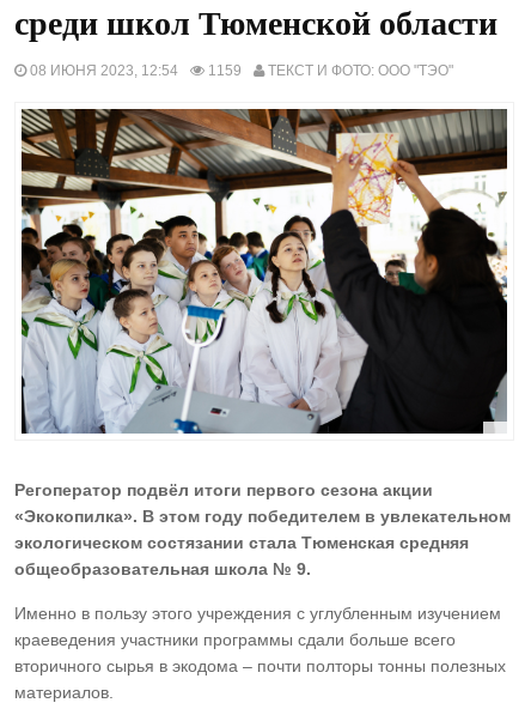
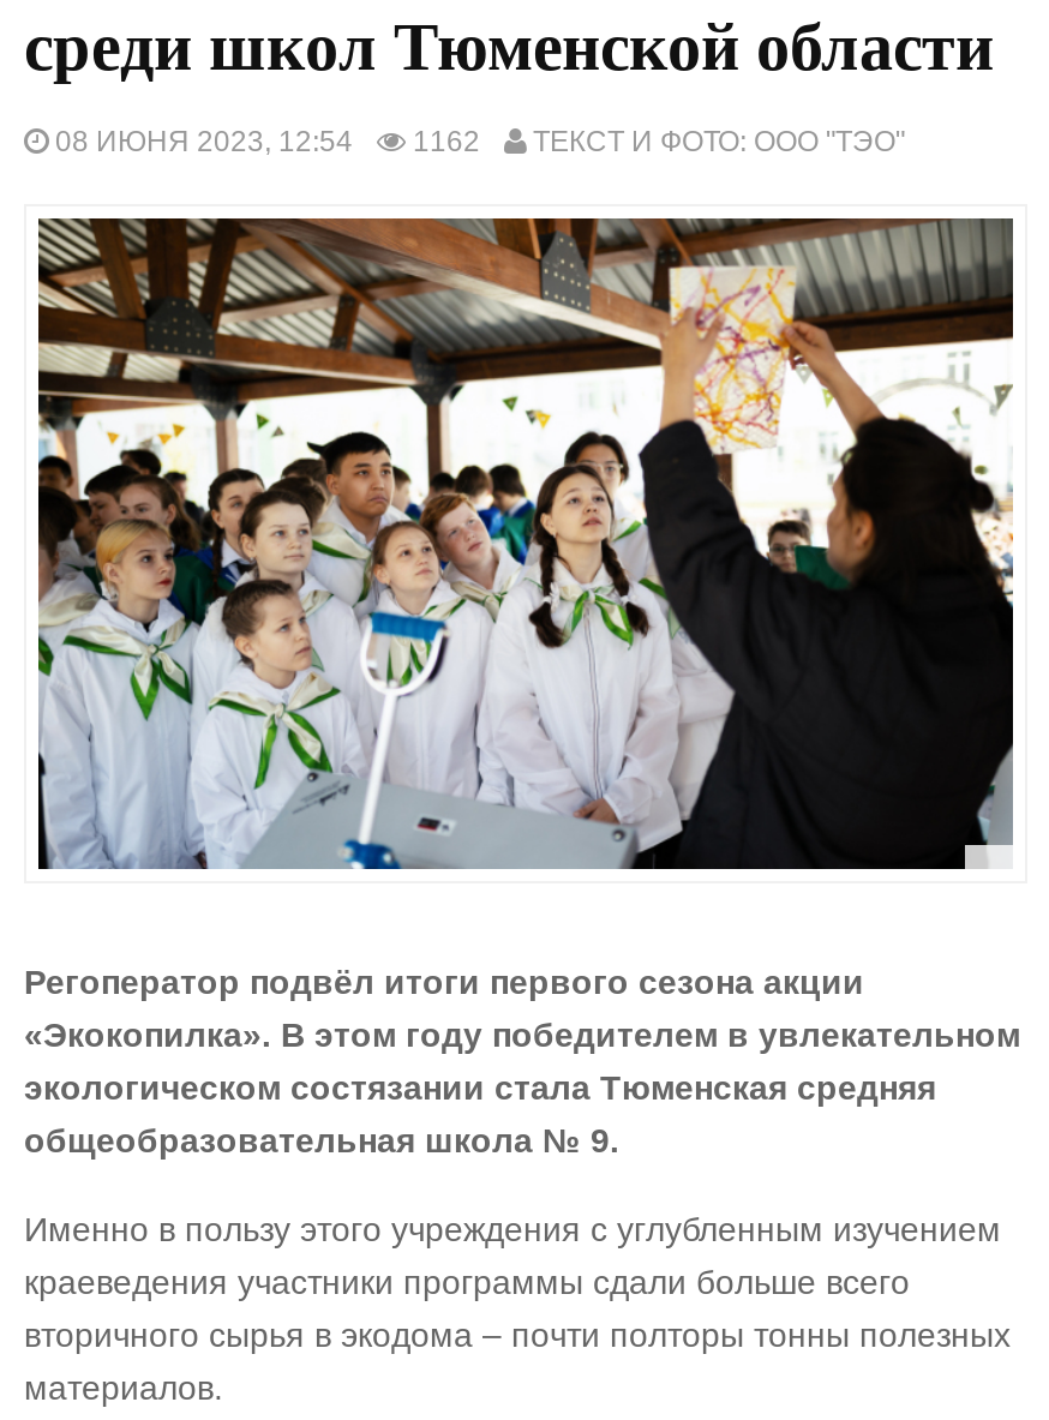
[26,62,453,79] 08 ИЮНЯ 2023, 12:54 1159 ТЕКСТ И ФОТО: ООО "ТЭО" -> [48,125,905,158] 08 ИЮНЯ 2023, 12:54 1162 ТЕКСТ И ФОТО: ООО "ТЭО"

